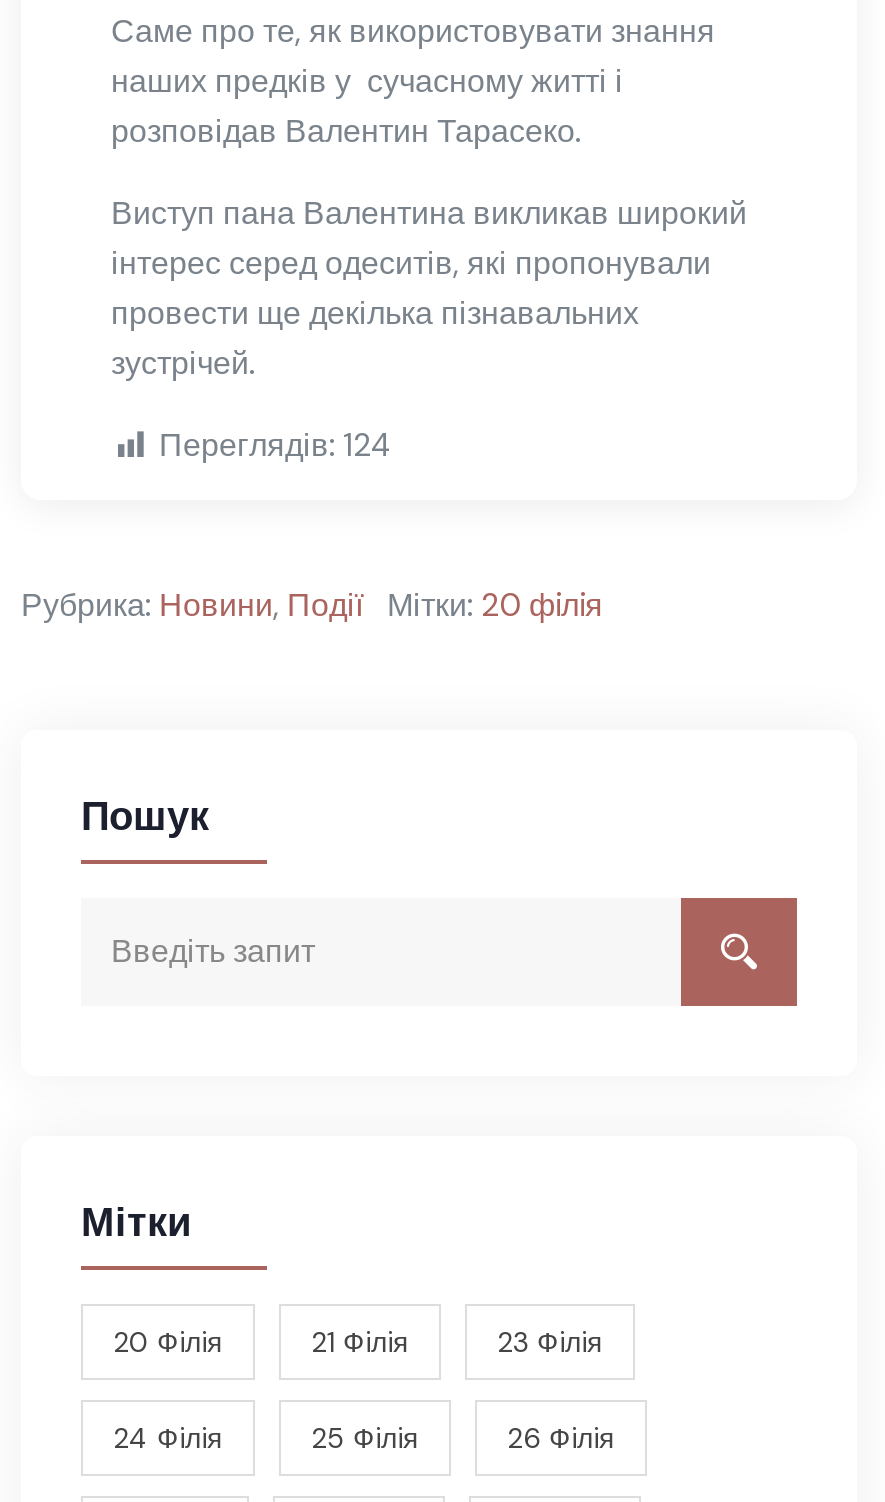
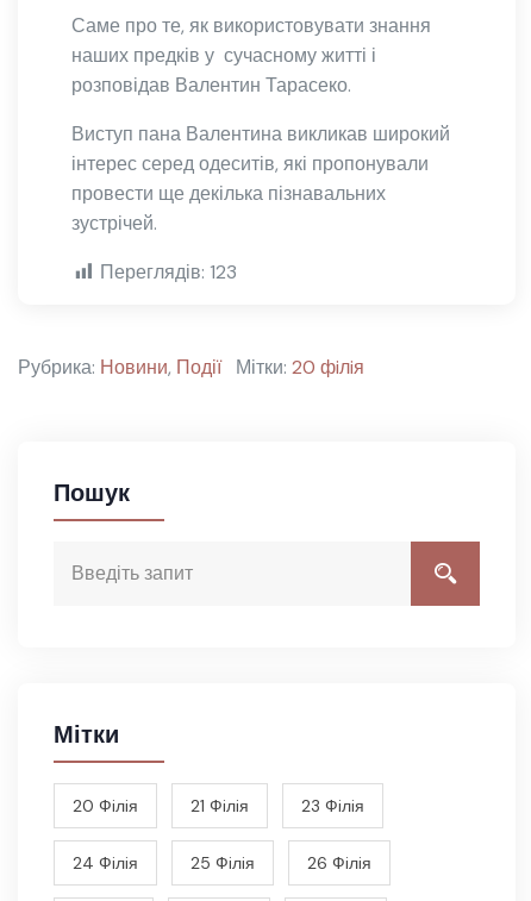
[159,423,393,465] Переглядів: 124 -> [100,259,237,284] Переглядів: 123

